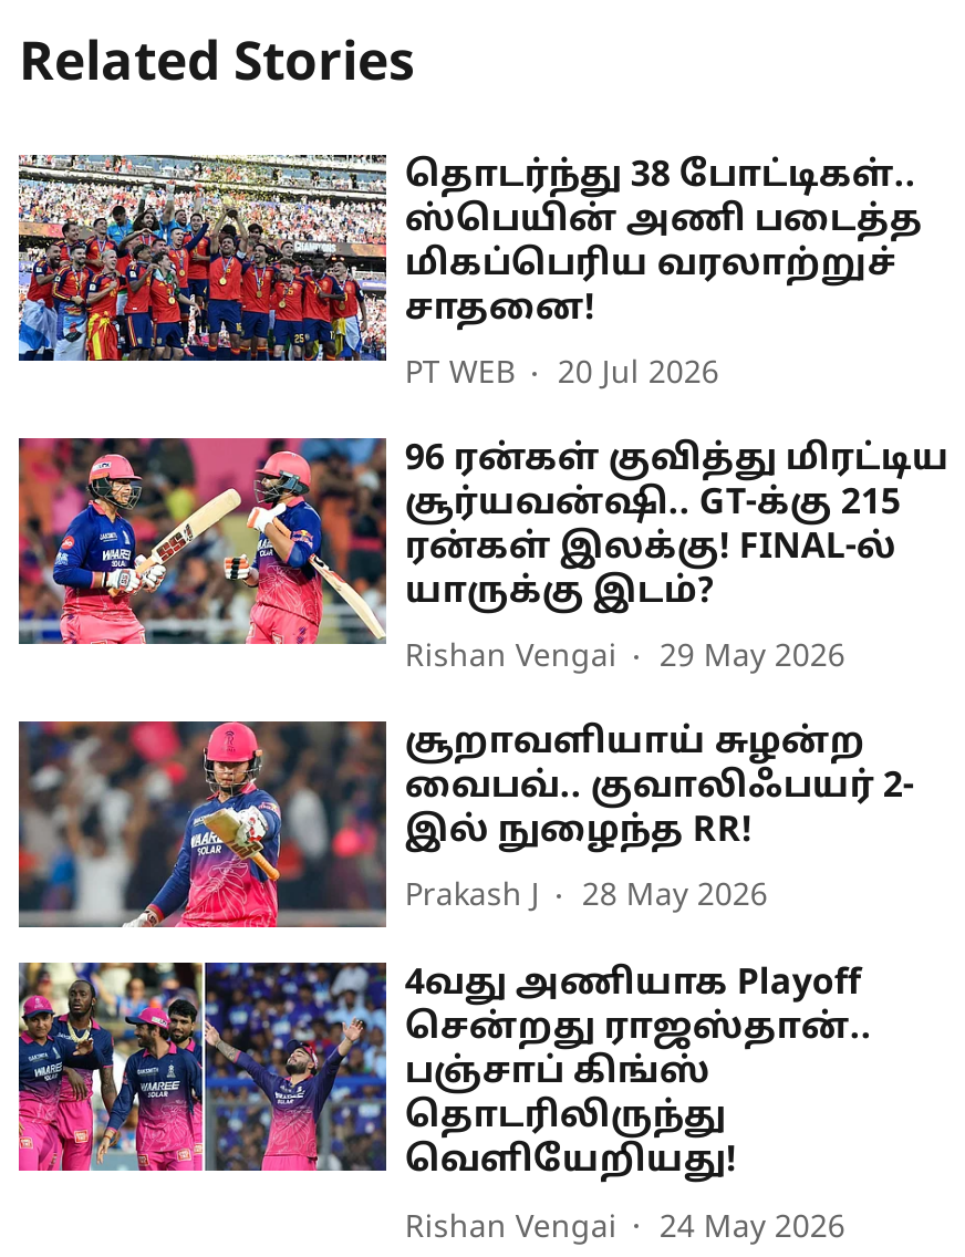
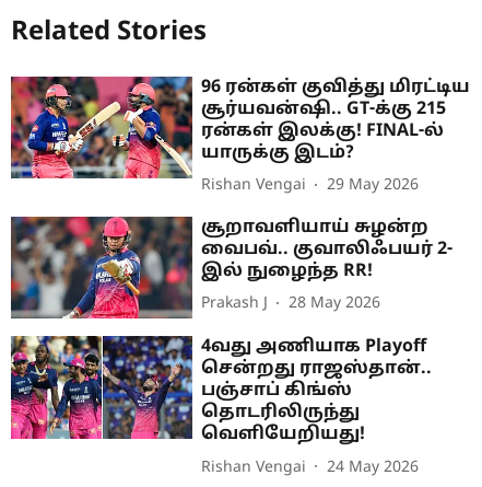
[17,153,923,394] [image] | தொடர்ந்து 38 போட்டிகள்.. | ஸ்பெயின் அணி படைத்த | மிகப்பெரிய வரலாற்றுச் | சாதனை! | PT WEB | 20 Jul 2026 -> none

